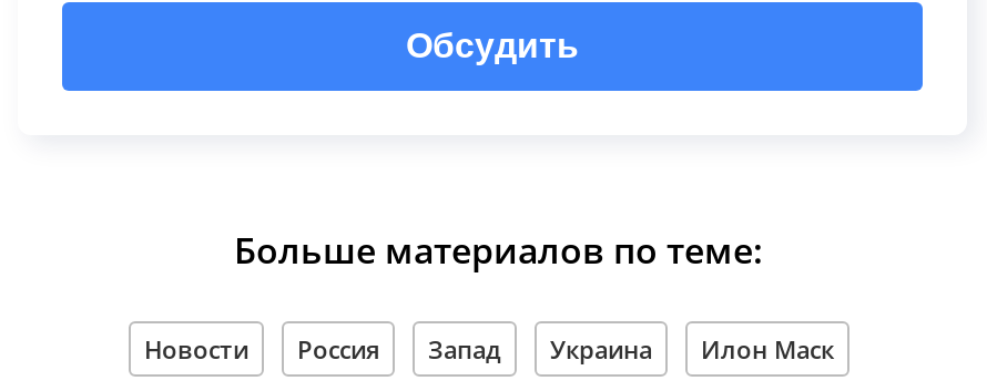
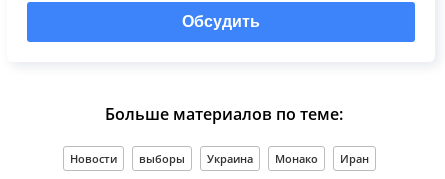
[297,333,501,366] Россия | Запад -> [139,151,185,166] выборы
[701,333,834,366] Илон Маск -> [275,151,369,166] Монако | Иран

